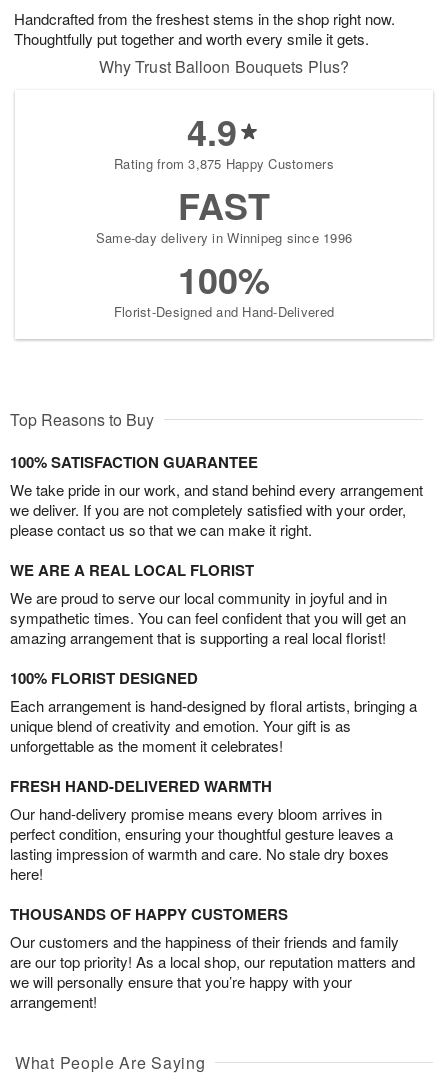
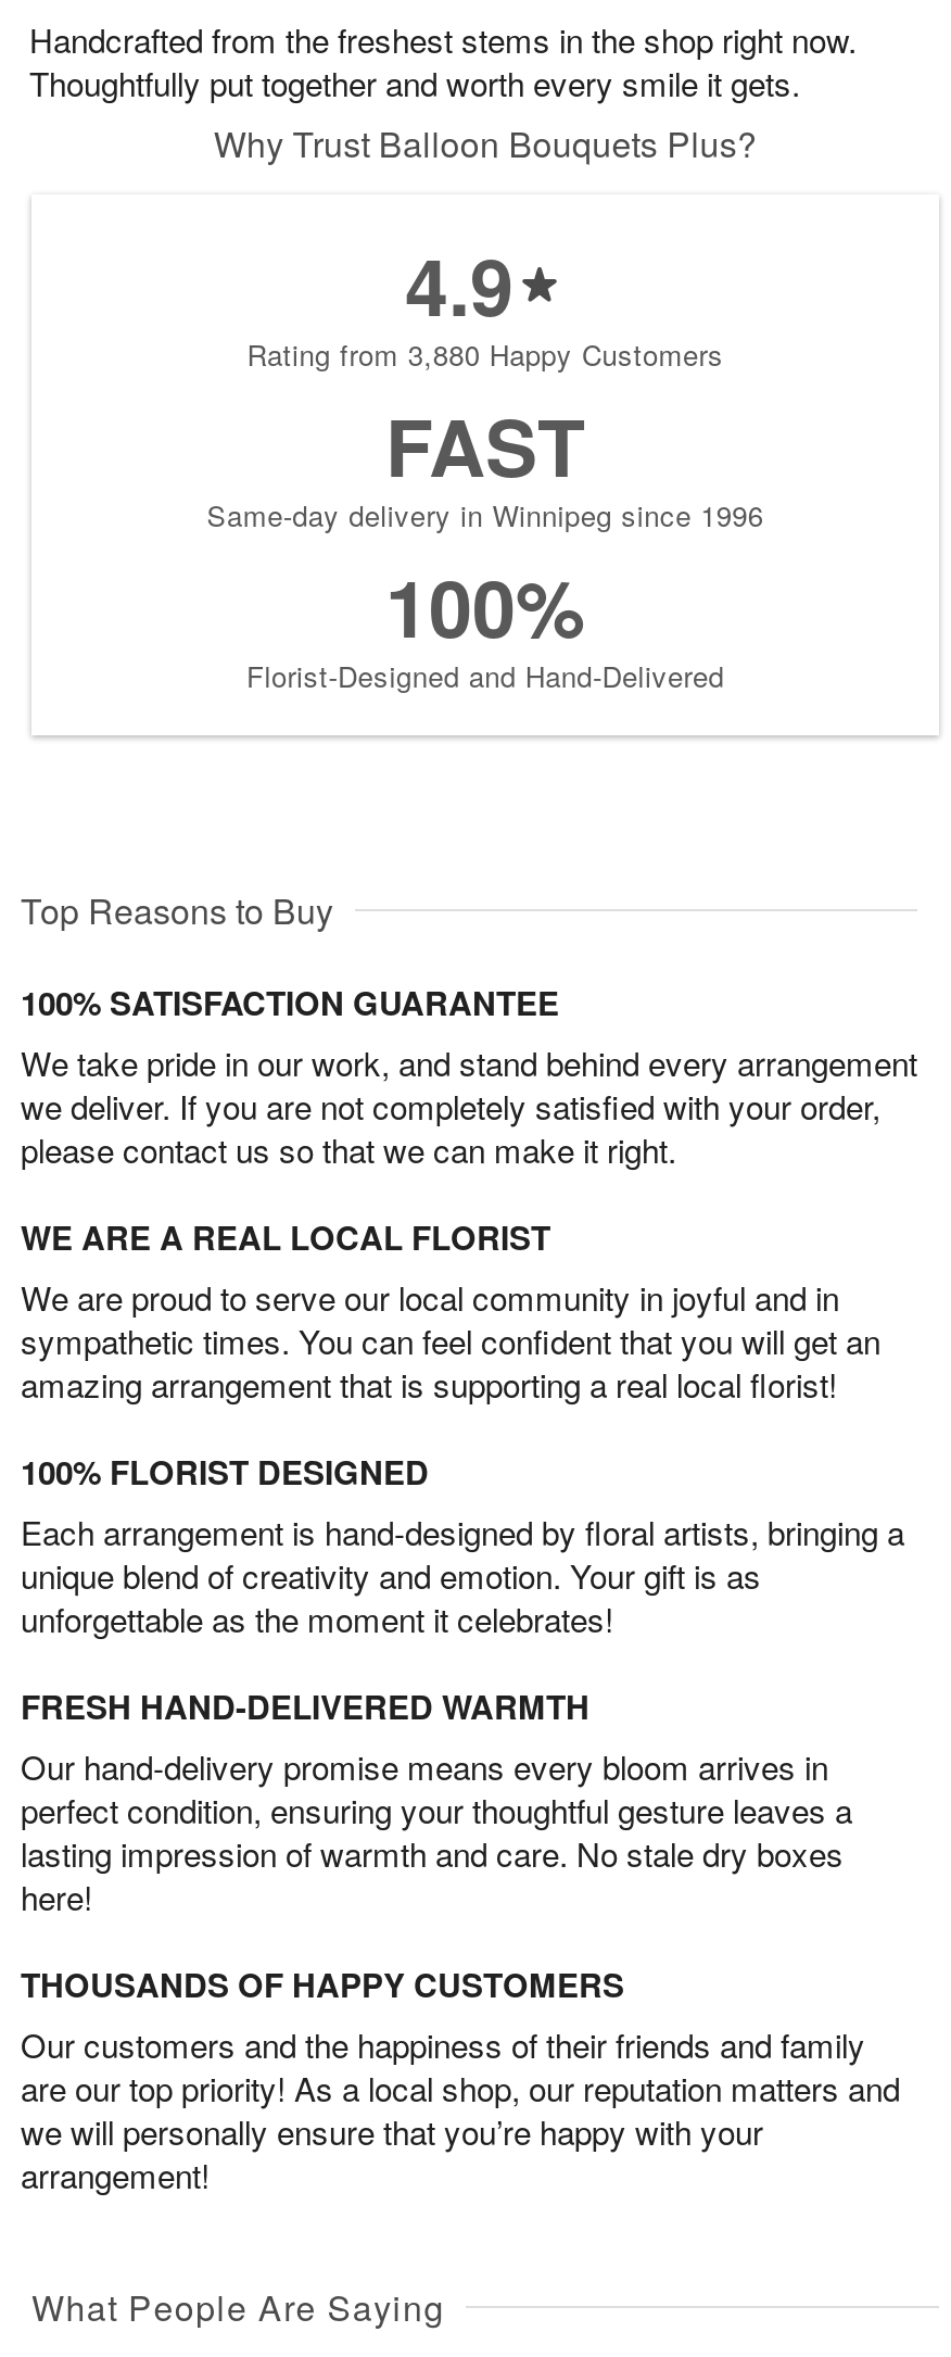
[114,154,334,173] Rating from 3,875 Happy Customers -> [247,334,724,376] Rating from 3,880 Happy Customers

